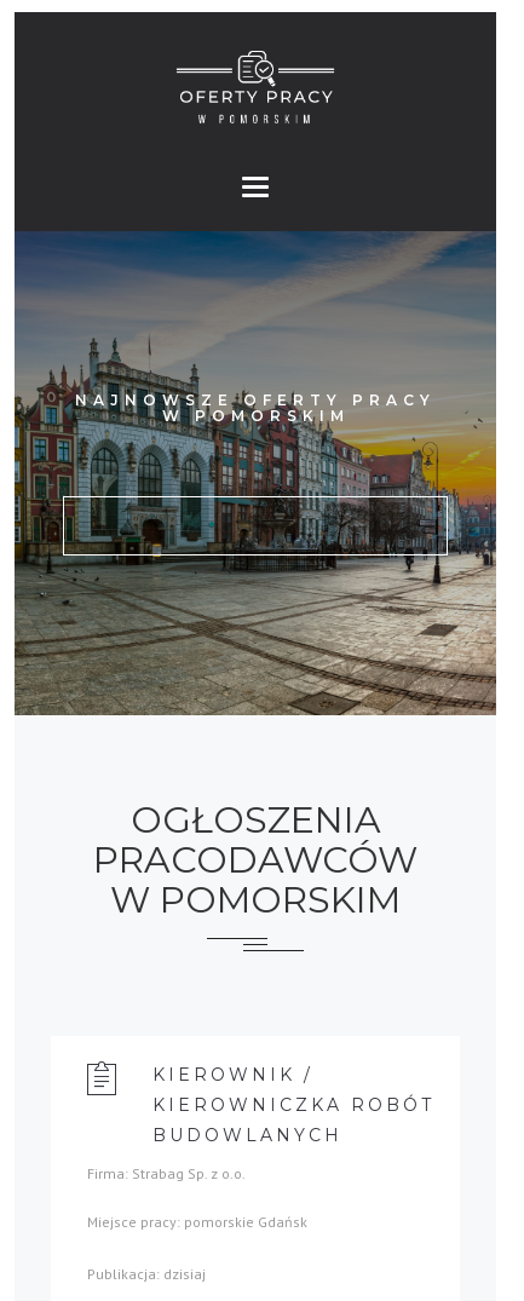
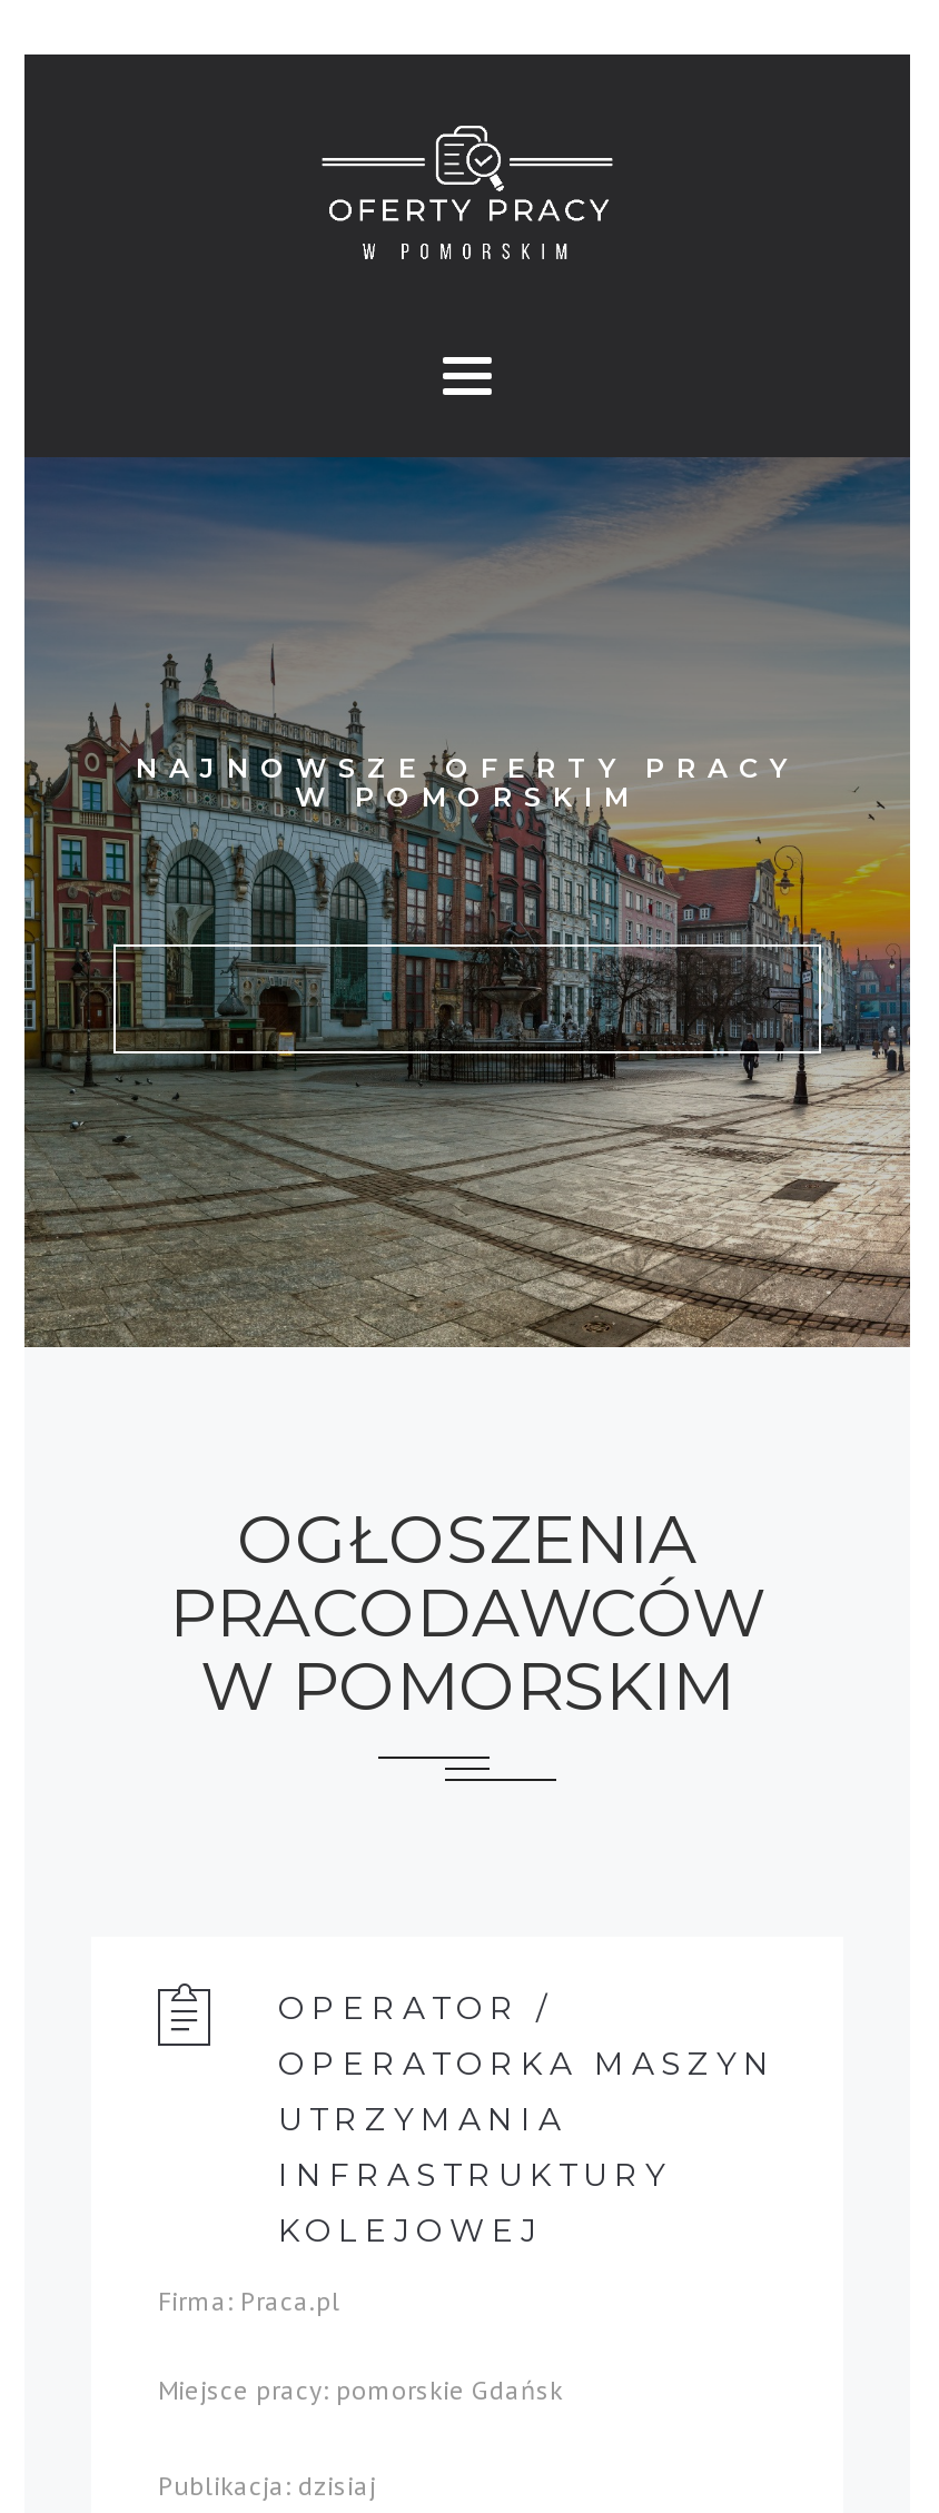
[152,1064,434,1147] KIEROWNIK / | KIEROWNICZKA ROBÓT | BUDOWLANYCH -> [278,1989,777,2252] OPERATOR / | OPERATORKA MASZYN | UTRZYMANIA | INFRASTRUKTURY | KOLEJOWEJ
[87,1165,246,1183] Firma: Strabag Sp. z o.o. -> [158,2285,340,2318] Firma: Praca.pl

